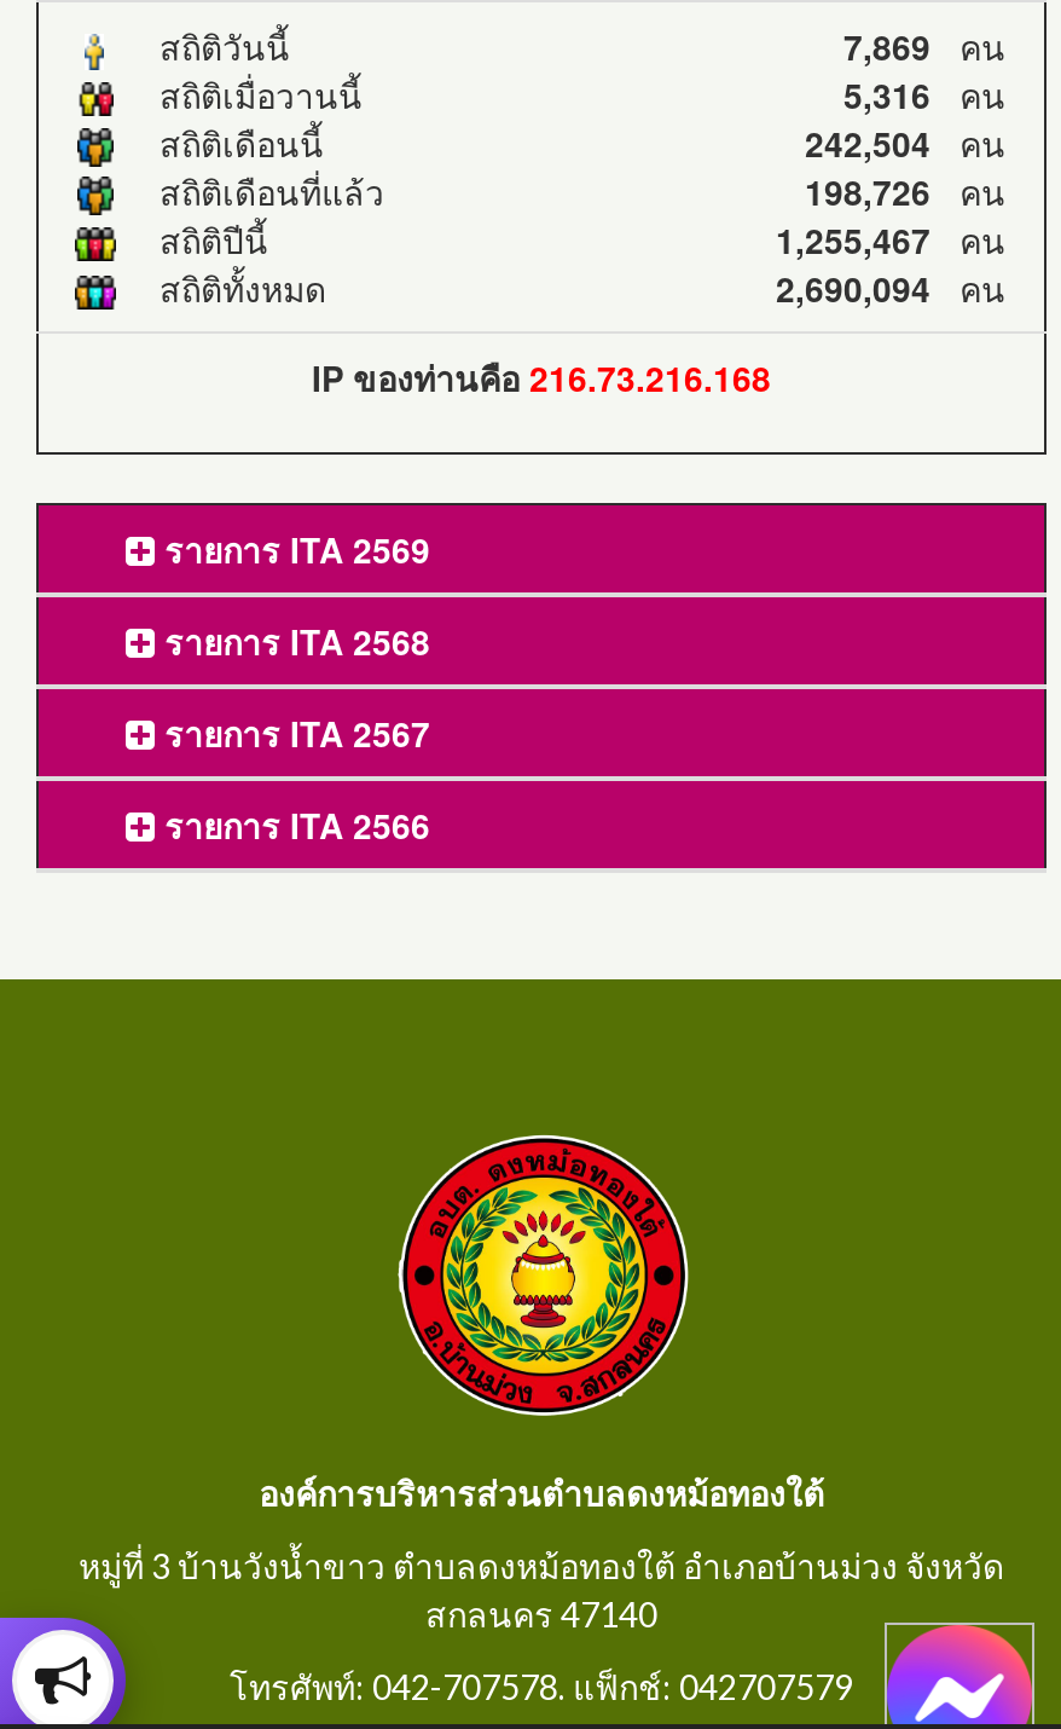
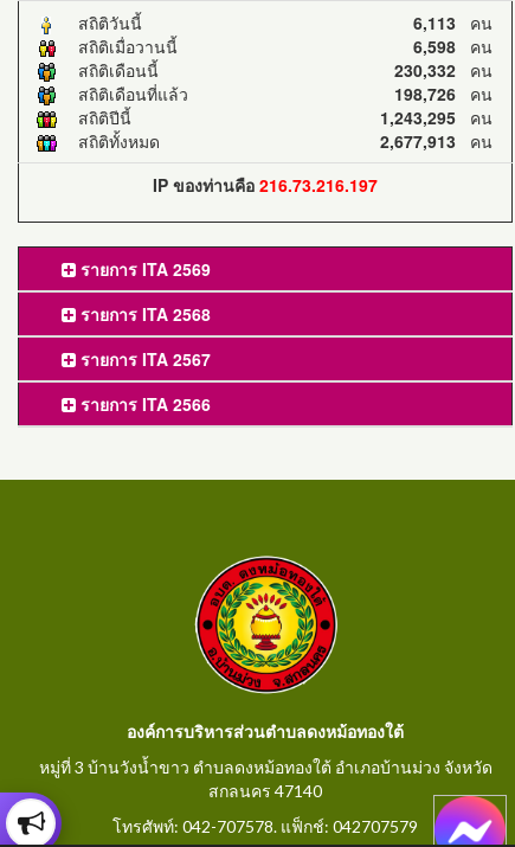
[843,22,1025,70] 7,869คน -> [413,11,502,34] 6,113คน
[843,70,1025,118] 5,316คน -> [413,34,502,58] 6,598คน
[805,118,1025,167] 242,504คน -> [394,58,502,82] 230,332คน
[776,215,1025,263] 1,255,467คน -> [380,105,502,129] 1,243,295คน
[776,263,1025,312] 2,690,094คน -> [380,129,502,153] 2,677,913คน
[312,353,771,401] IP ของท่านคือ216.73.216.168 -> [153,173,378,197] IP ของท่านคือ216.73.216.197

